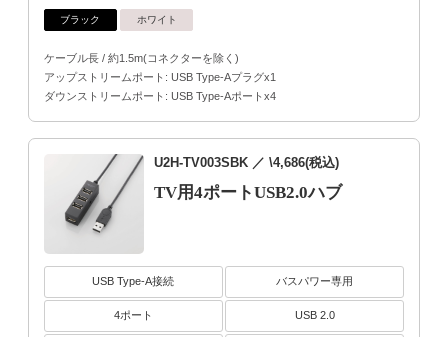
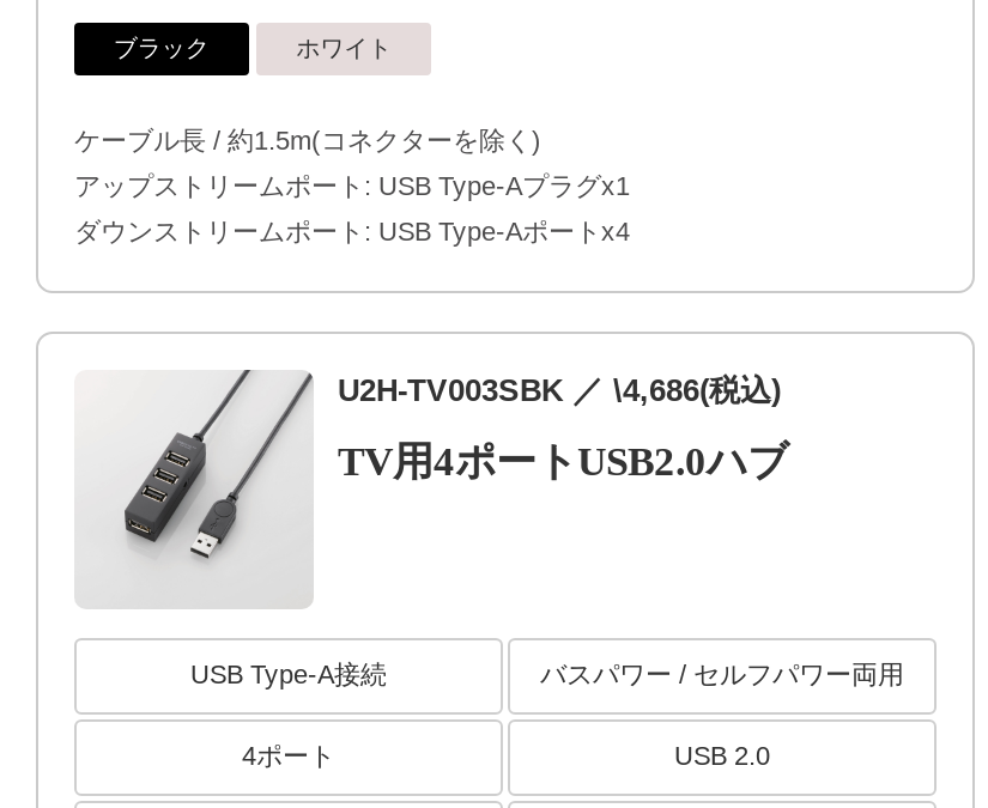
[276,275,353,287] バスパワー専用 -> [540,660,904,688] バスパワー / セルフパワー両用

